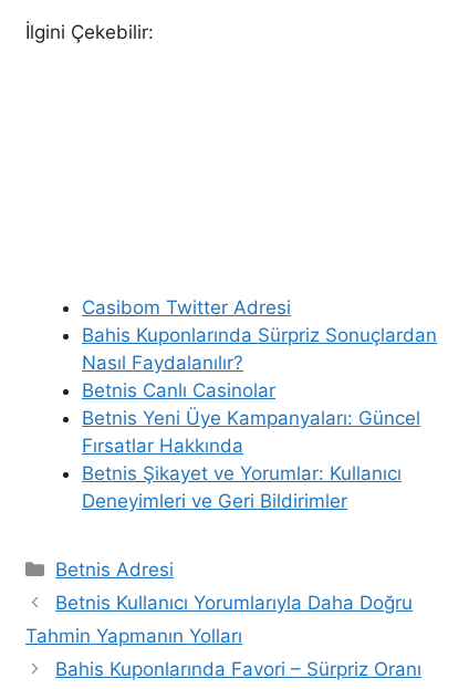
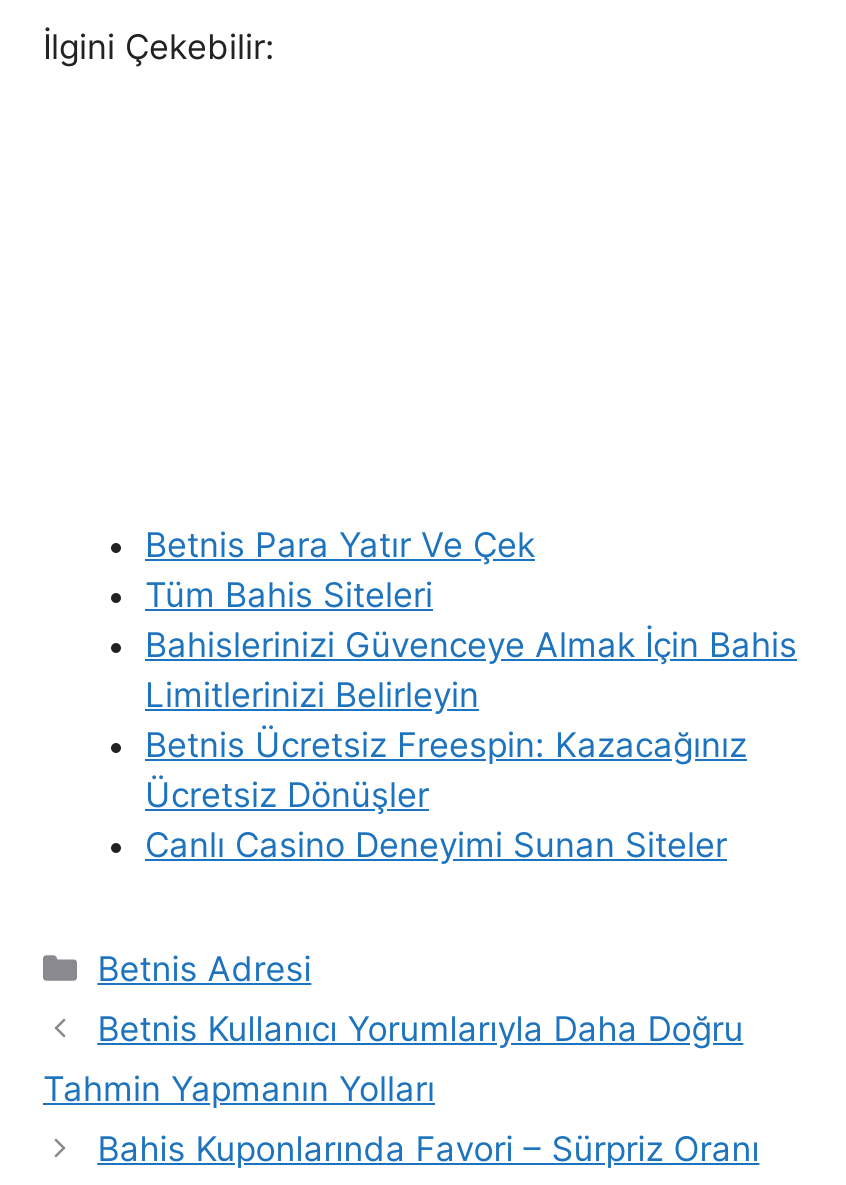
[82,296,437,512] Casibom Twitter Adresi | Bahis Kuponlarında Sürpriz Sonuçlardan | Nasıl Faydalanılır? | Betnis Canlı Casinolar | Betnis Yeni Üye Kampanyaları: Güncel | Fırsatlar Hakkında | Betnis Şikayet ve Yorumlar: Kullanıcı | Deneyimleri ve Geri Bildirimler -> [145,525,797,865] Betnis Para Yatır Ve Çek | Tüm Bahis Siteleri | Bahislerinizi Güvenceye Almak İçin Bahis | Limitlerinizi Belirleyin | Betnis Ücretsiz Freespin: Kazacağınız | Ücretsiz Dönüşler | Canlı Casino Deneyimi Sunan Siteler

